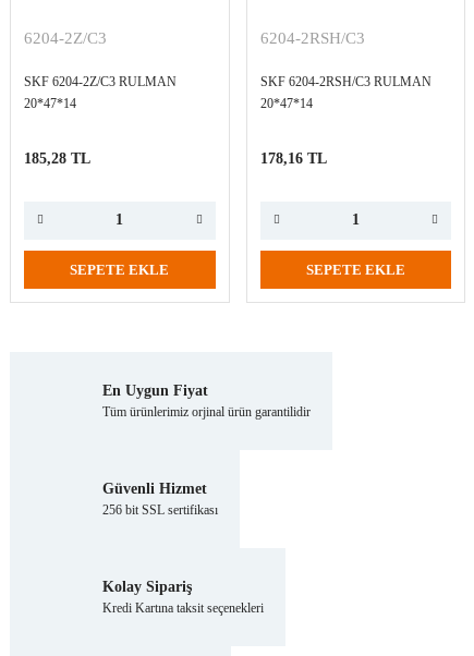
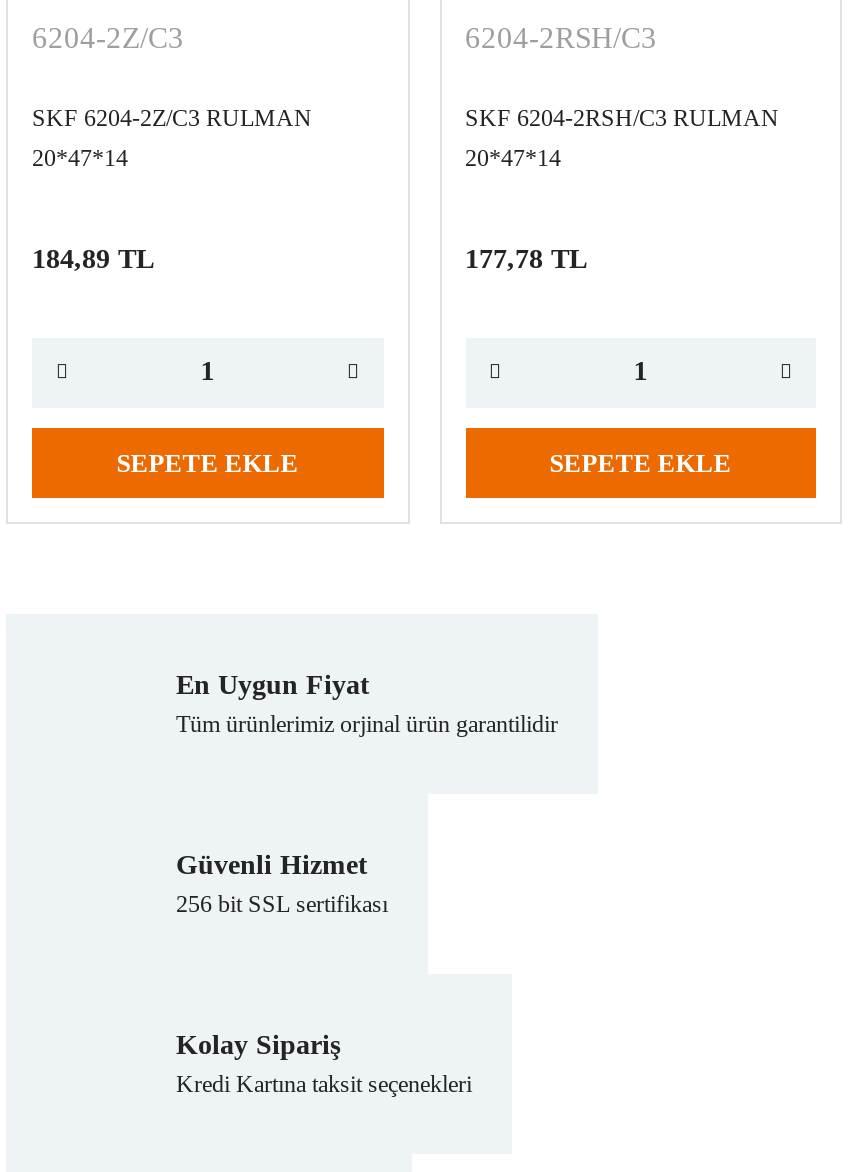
[24,150,90,166] 185,28 TL -> [32,243,154,273] 184,89 TL
[260,150,326,166] 178,16 TL -> [465,243,587,273] 177,78 TL

